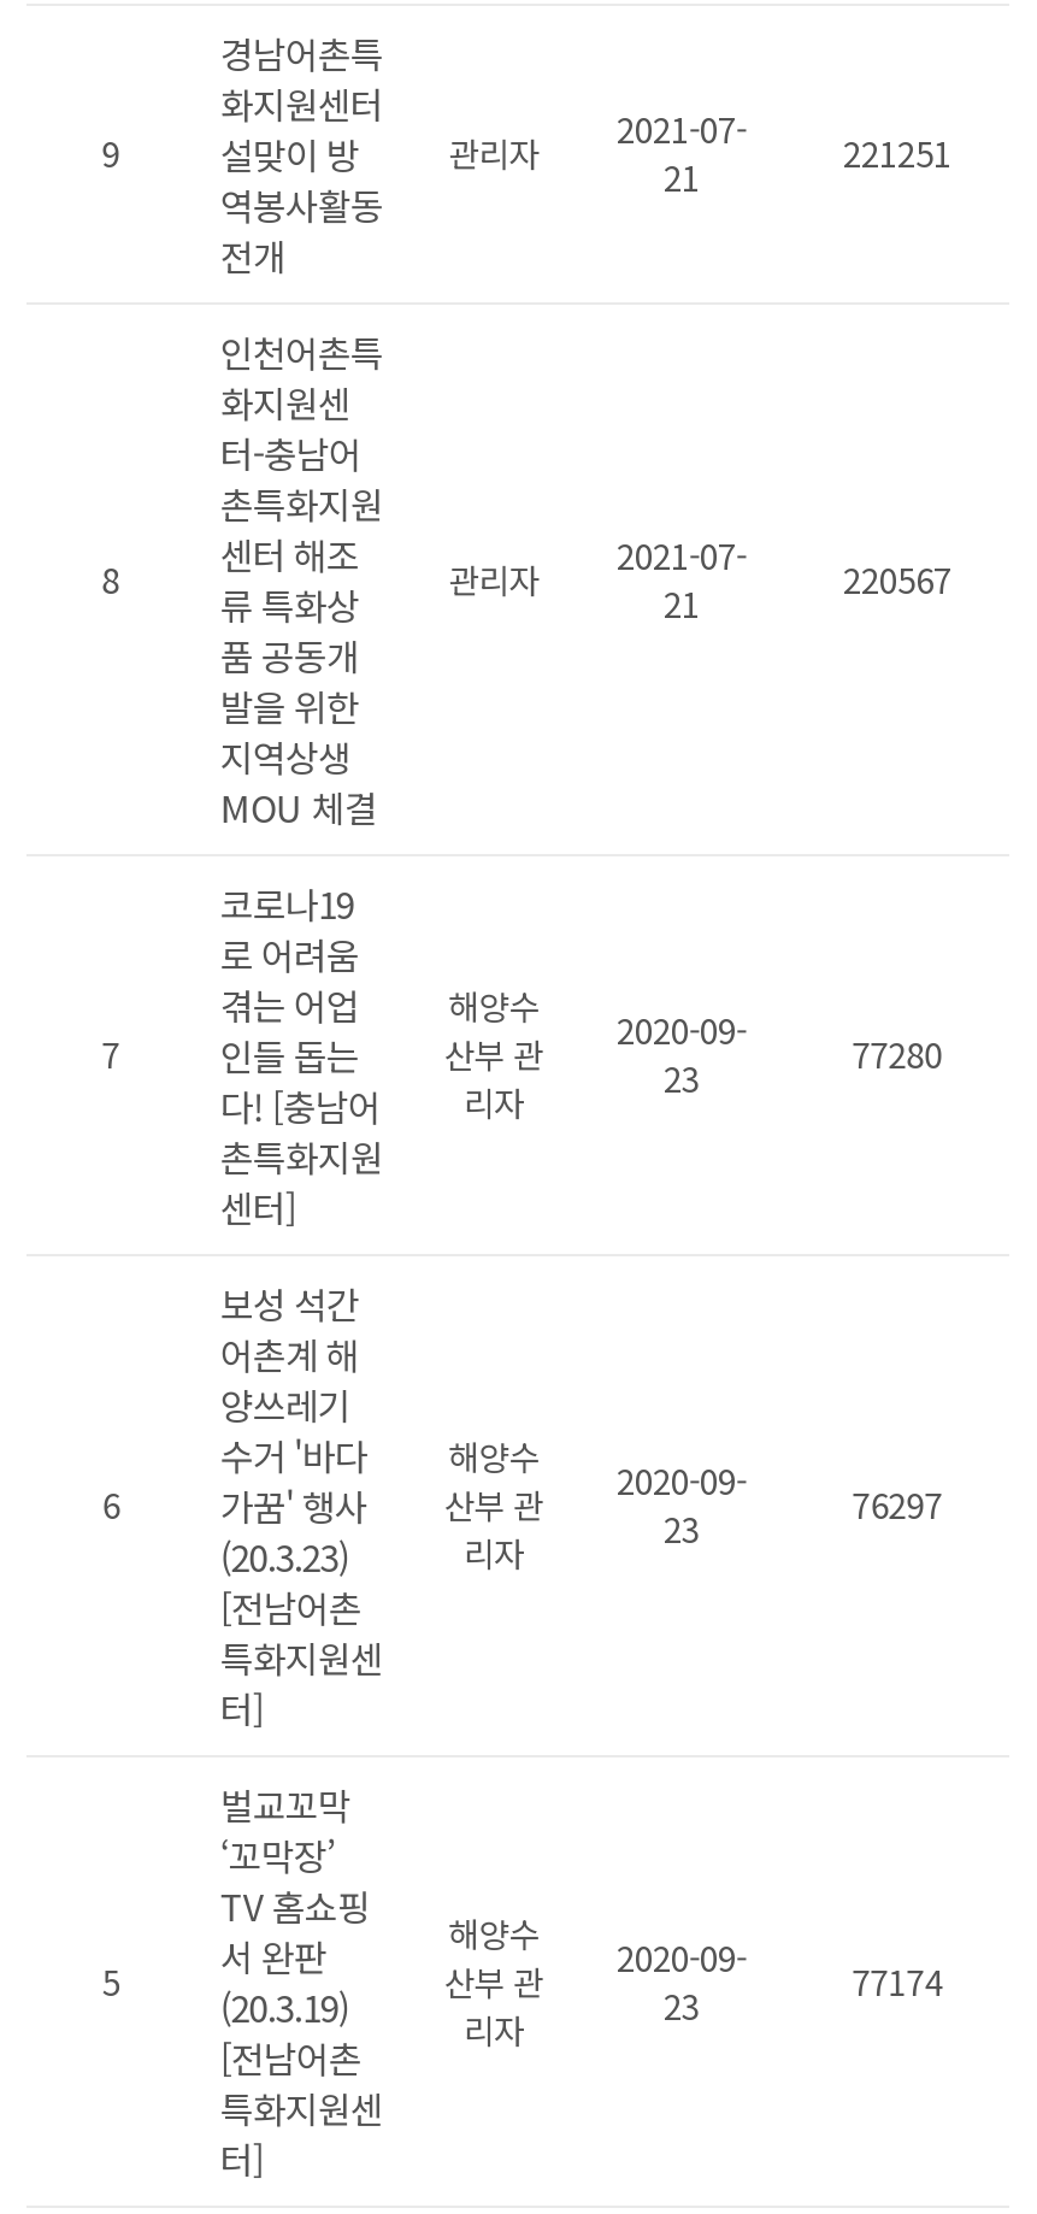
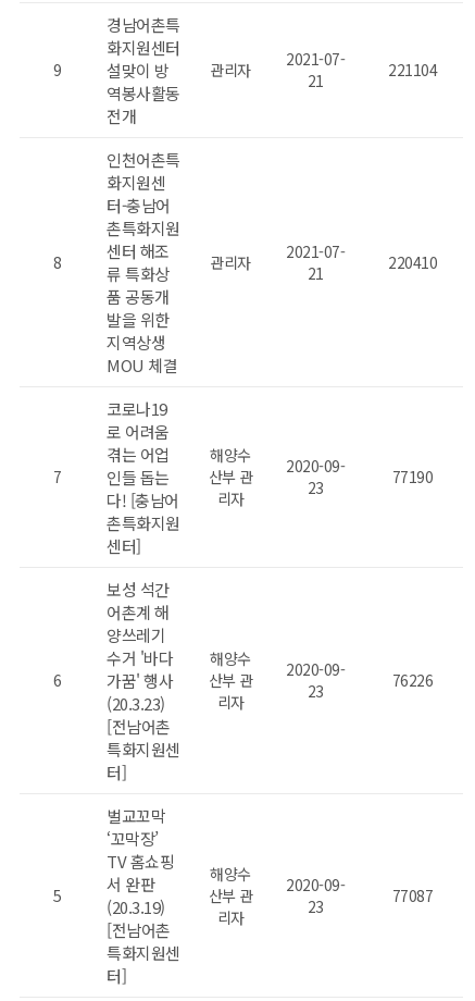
[220,105,951,179] 설맞이 방 관리자 2021-07- 221251 -> [107,48,437,82] 설맞이 방 관리자 2021-07- 221104
[220,529,951,630] 센터 해조 류 특화상 관리자 2021-07- 220567 -> [107,239,437,285] 센터 해조 류 특화상 관리자 2021-07- 220410
[852,1030,942,1078] 77280 -> [392,466,433,487] 77190
[852,1480,942,1529] 76297 -> [392,669,433,691] 76226
[852,1957,942,2006] 77174 -> [392,885,433,906] 77087

